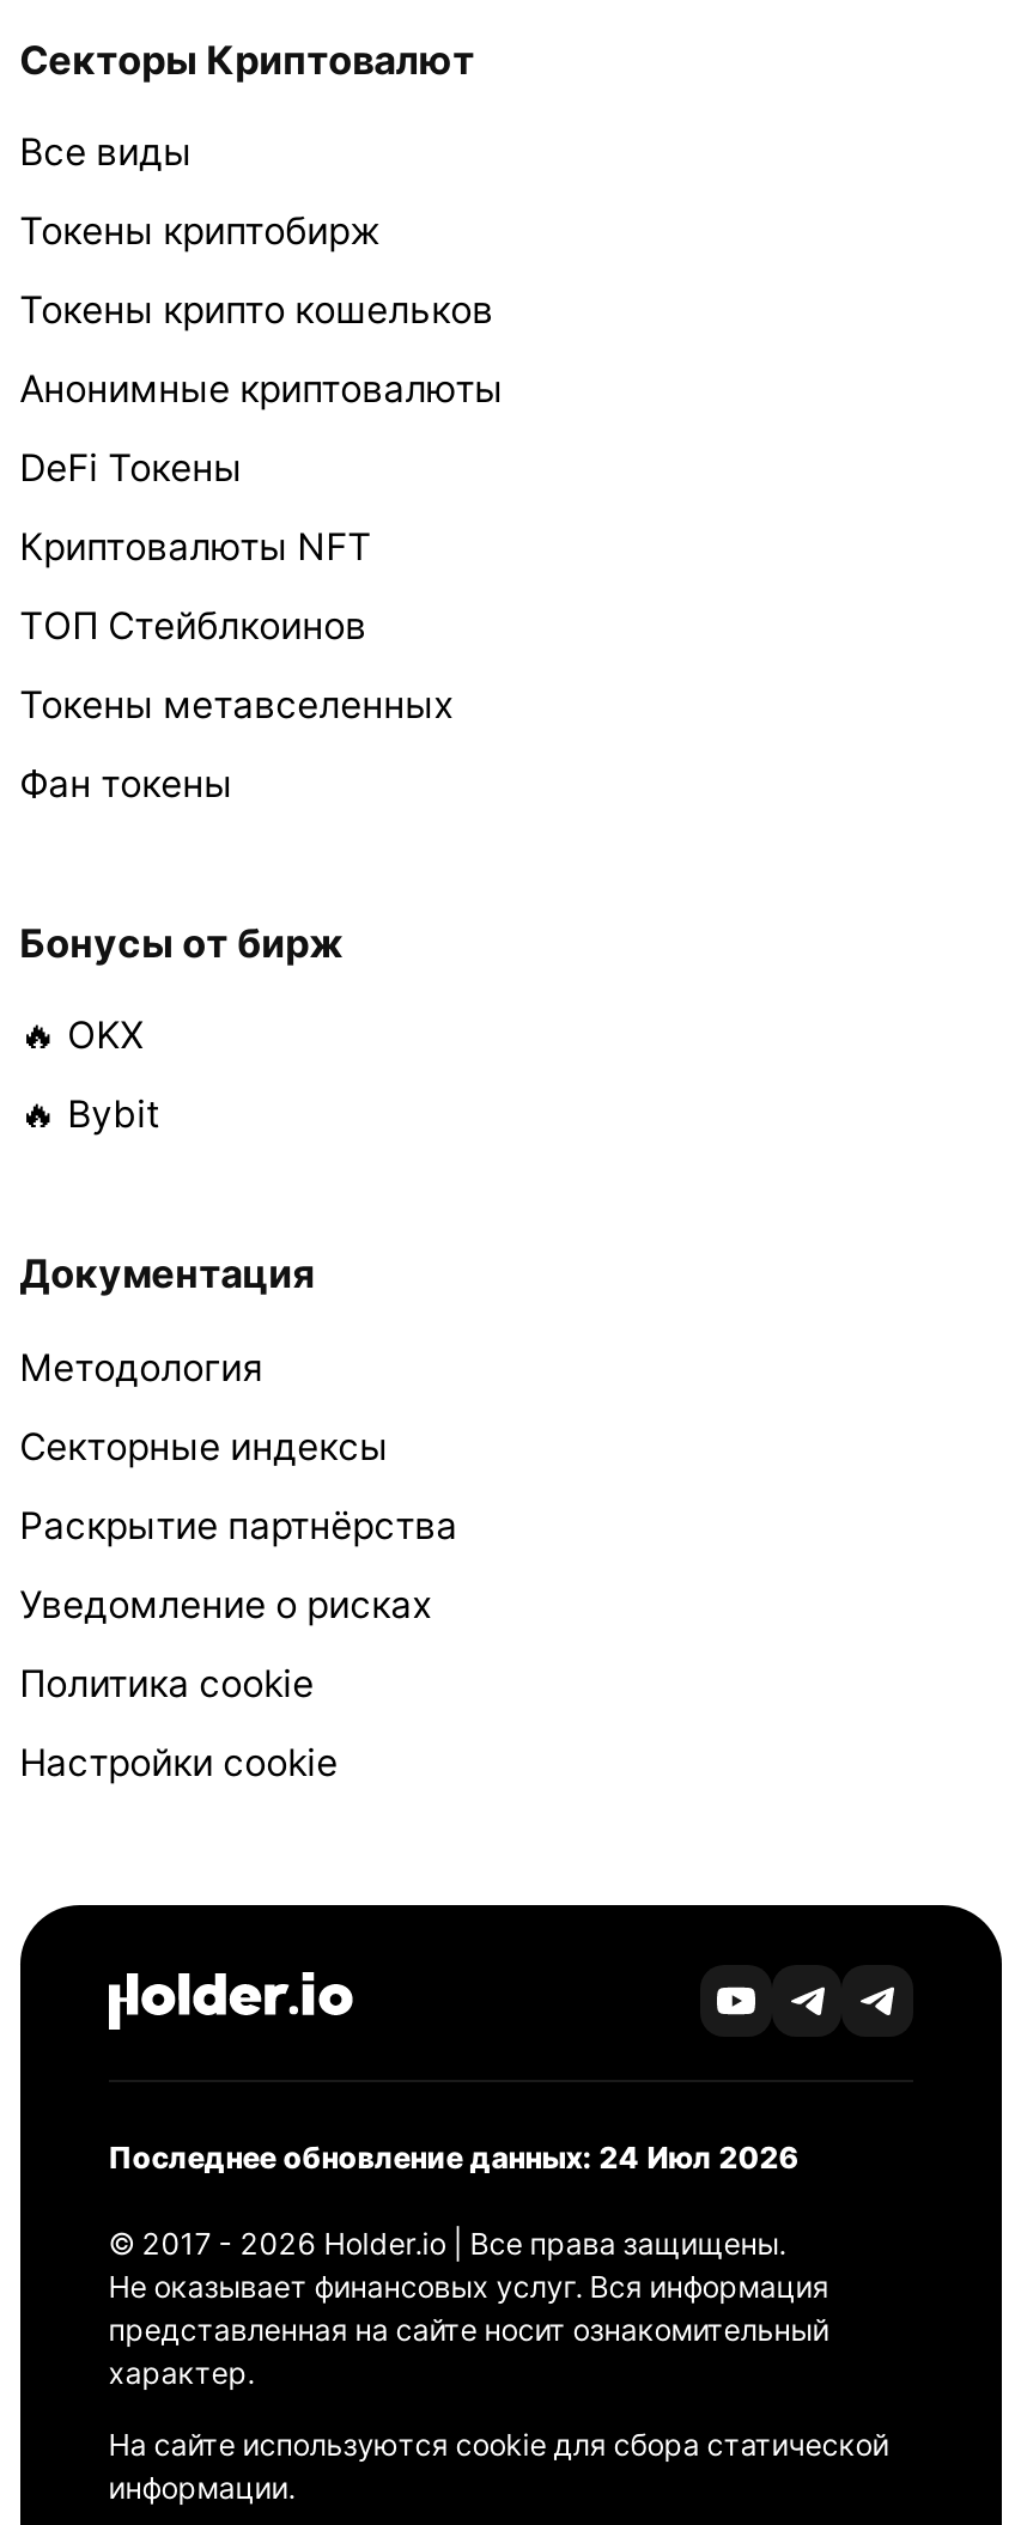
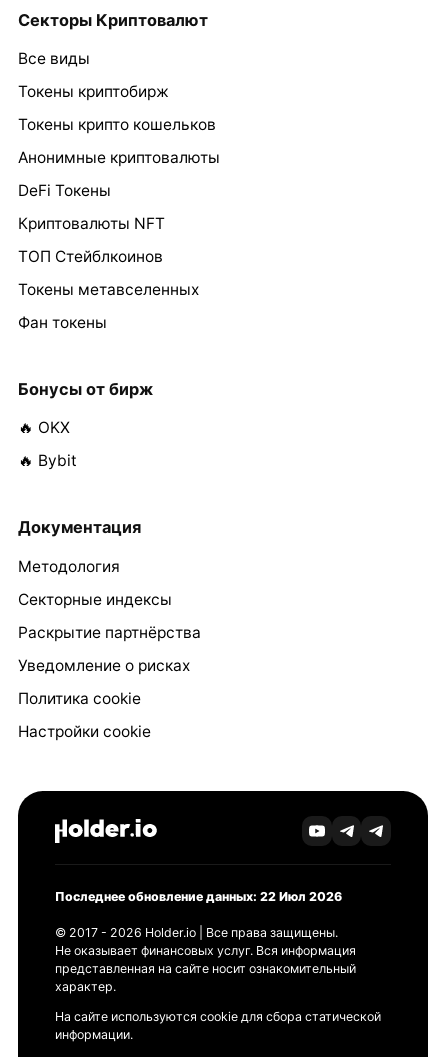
[108,2139,798,2175] Последнее обновление данных: 24 Июл 2026 -> [55,889,342,904] Последнее обновление данных: 22 Июл 2026

